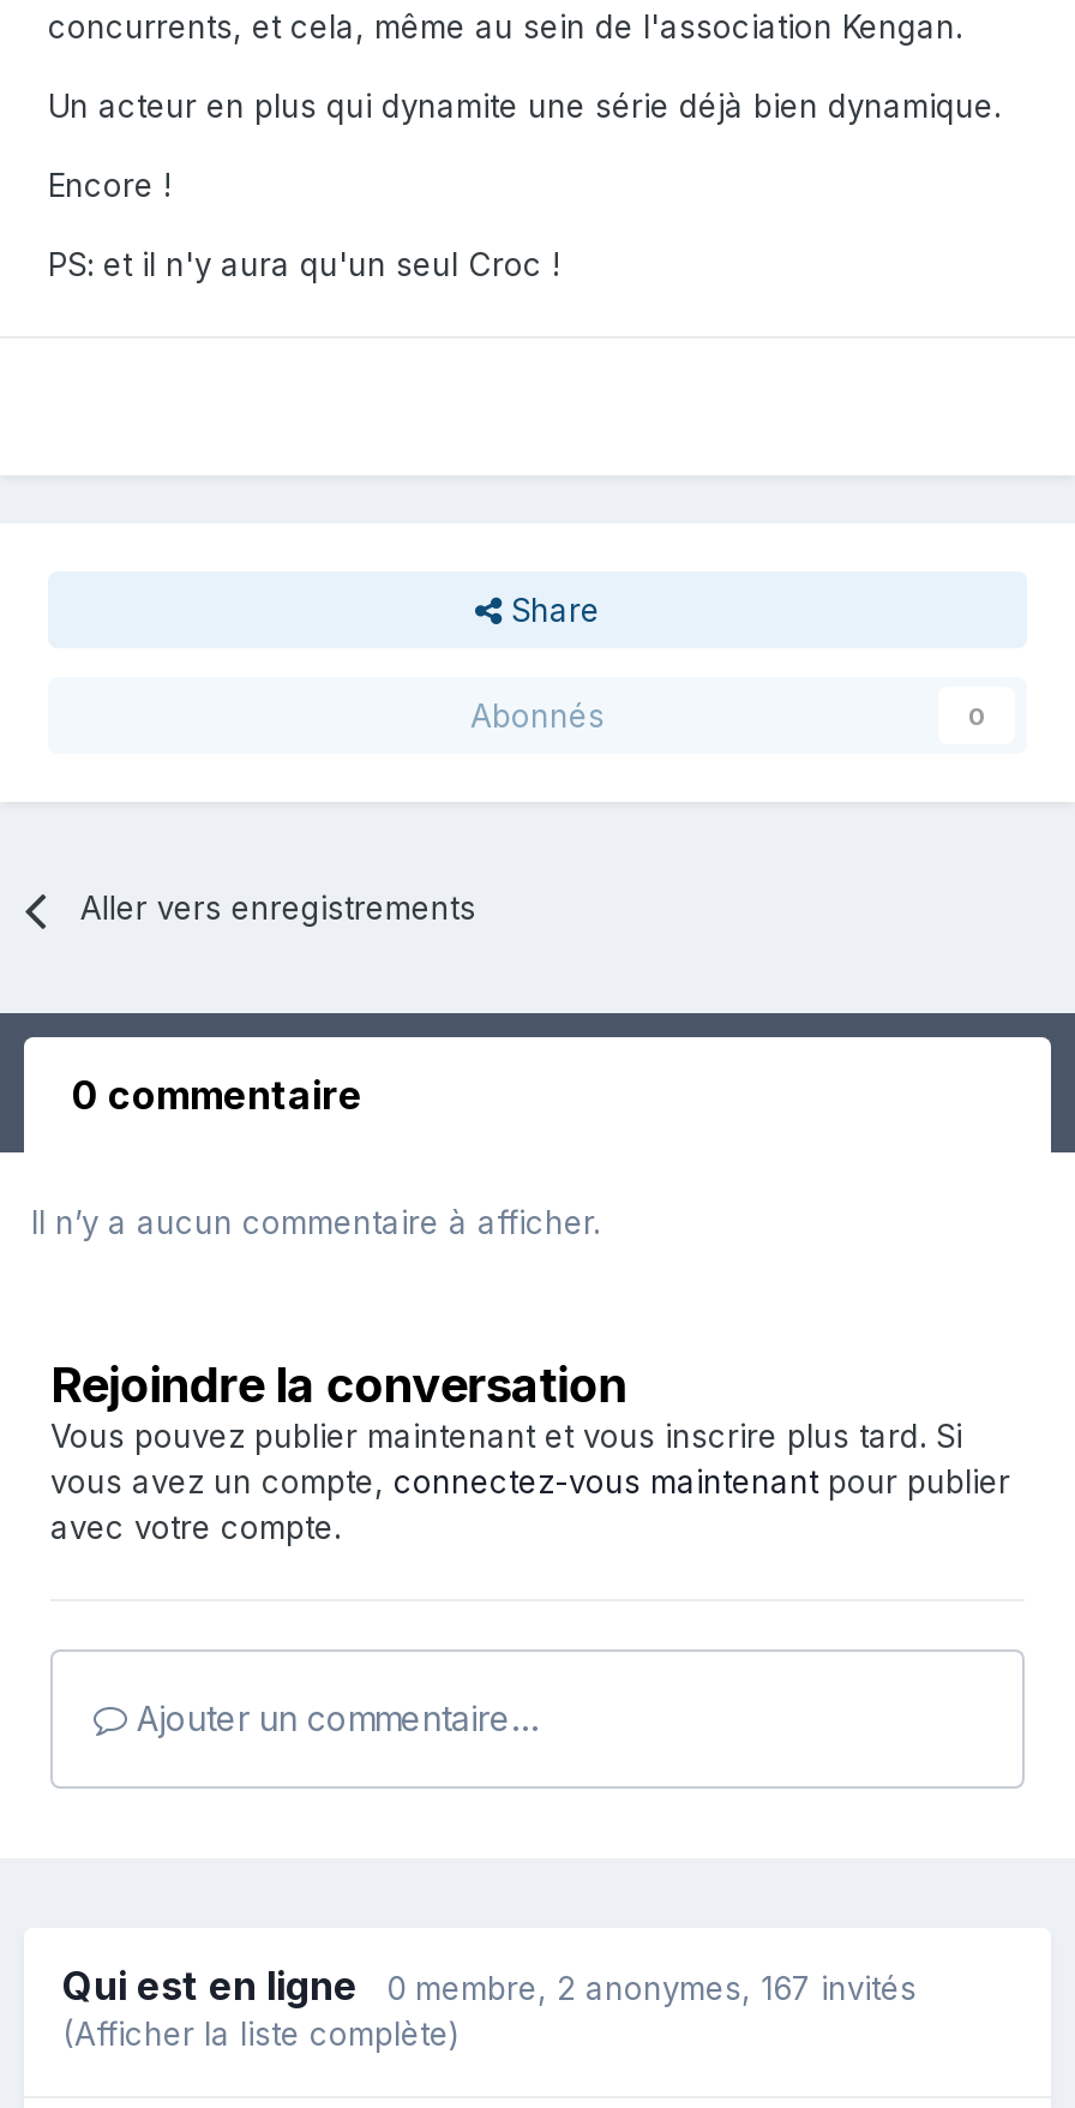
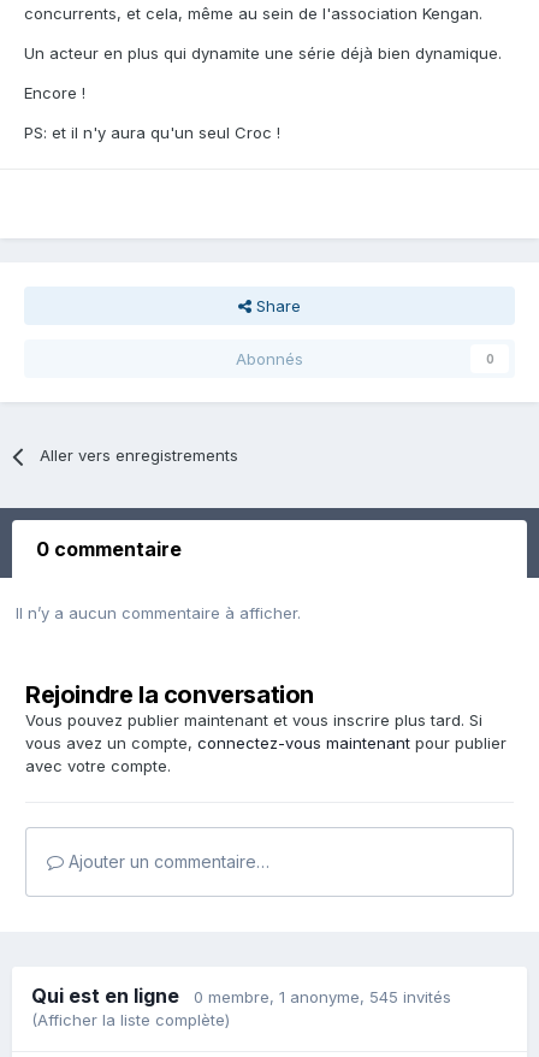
[62,1962,917,2010] Qui est en ligne 0 membre, 2 anonymes, 167 invités -> [31,984,451,1008] Qui est en ligne 0 membre, 1 anonyme, 545 invités

